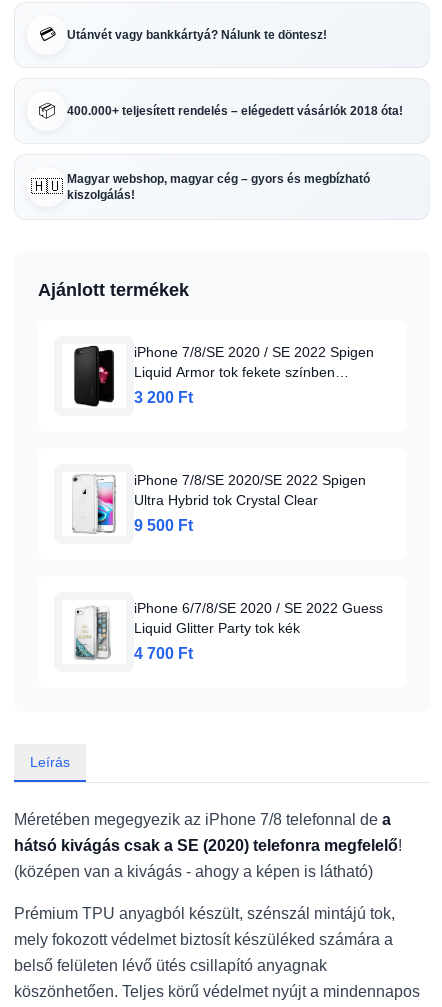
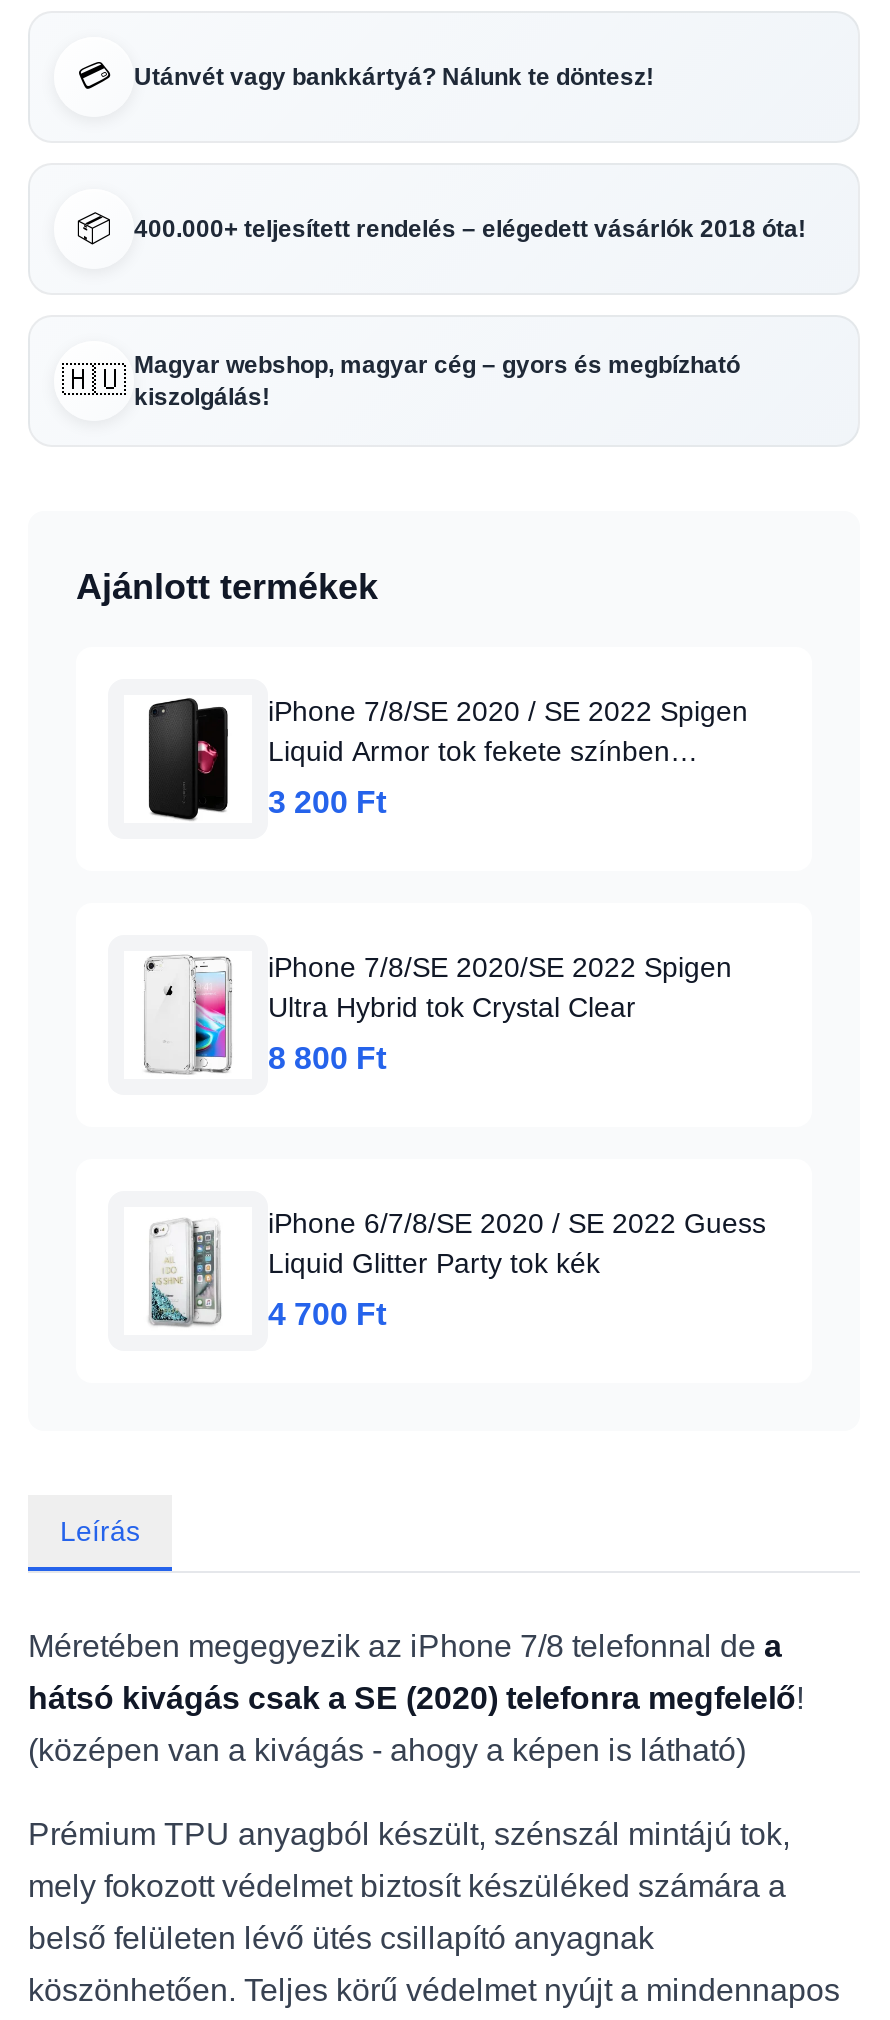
[134,517,193,534] 9 500 Ft -> [268,1041,386,1075] 8 800 Ft

